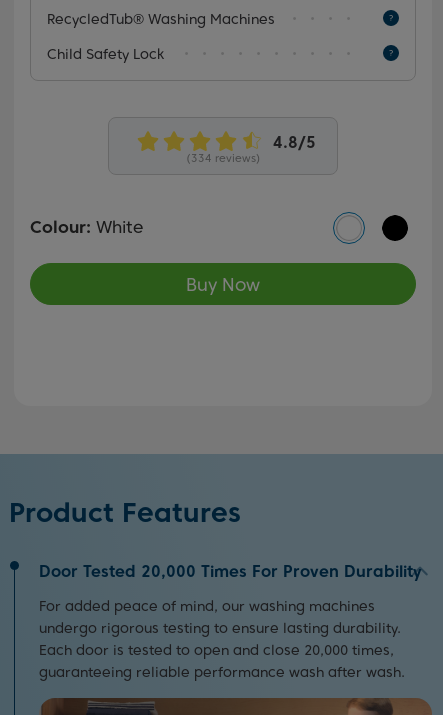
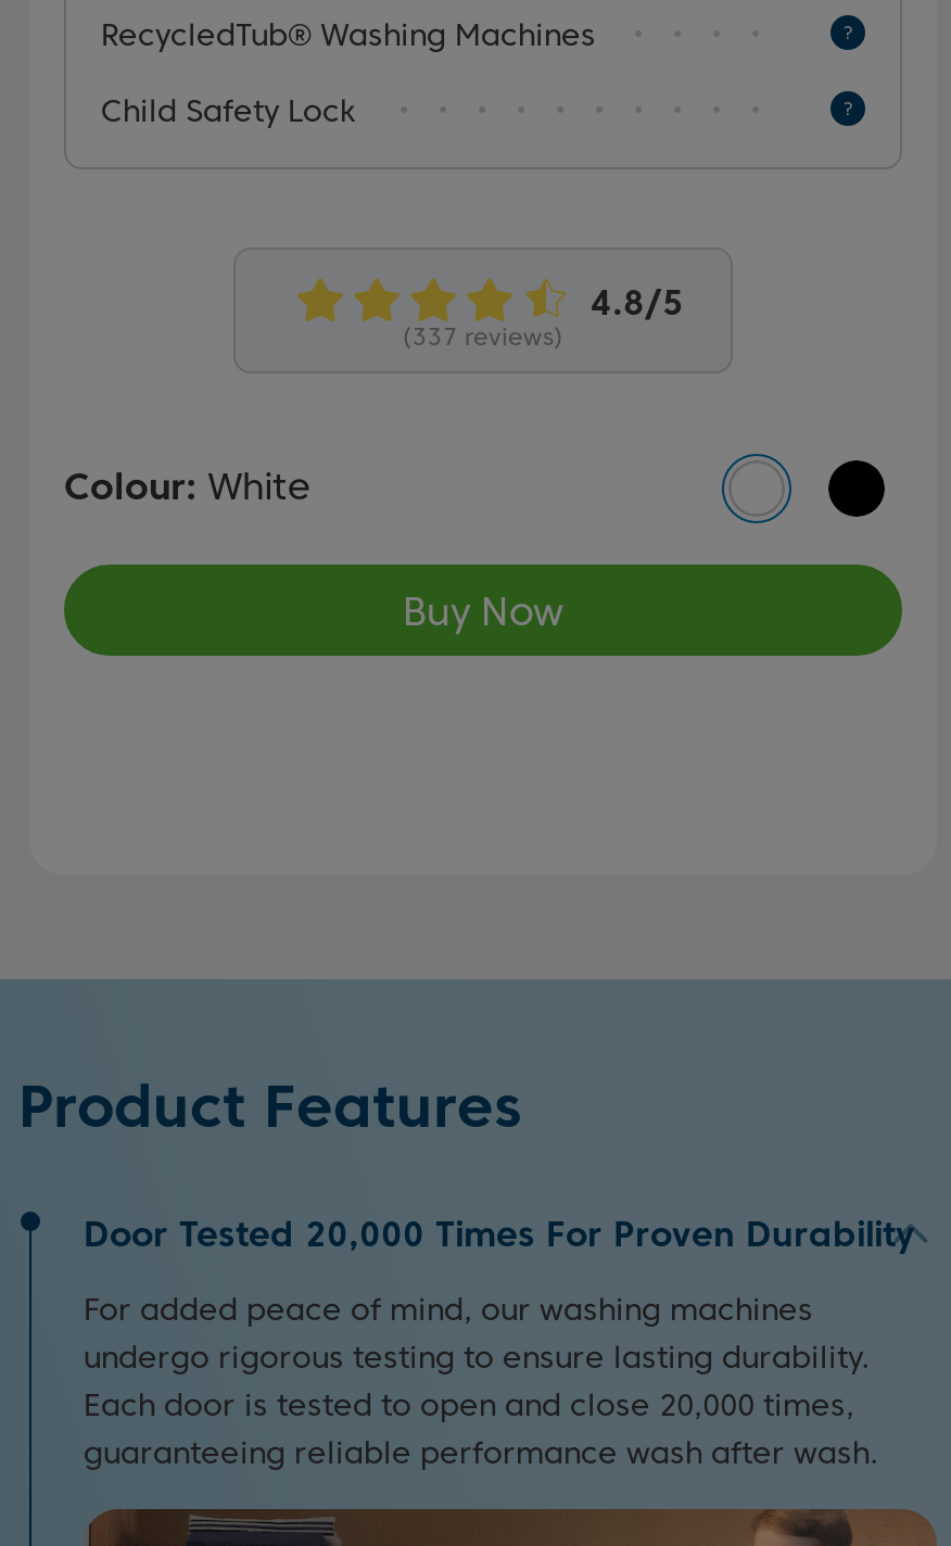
[185,150,260,164] (334 reviews) -> [402,320,565,351] (337 reviews)

